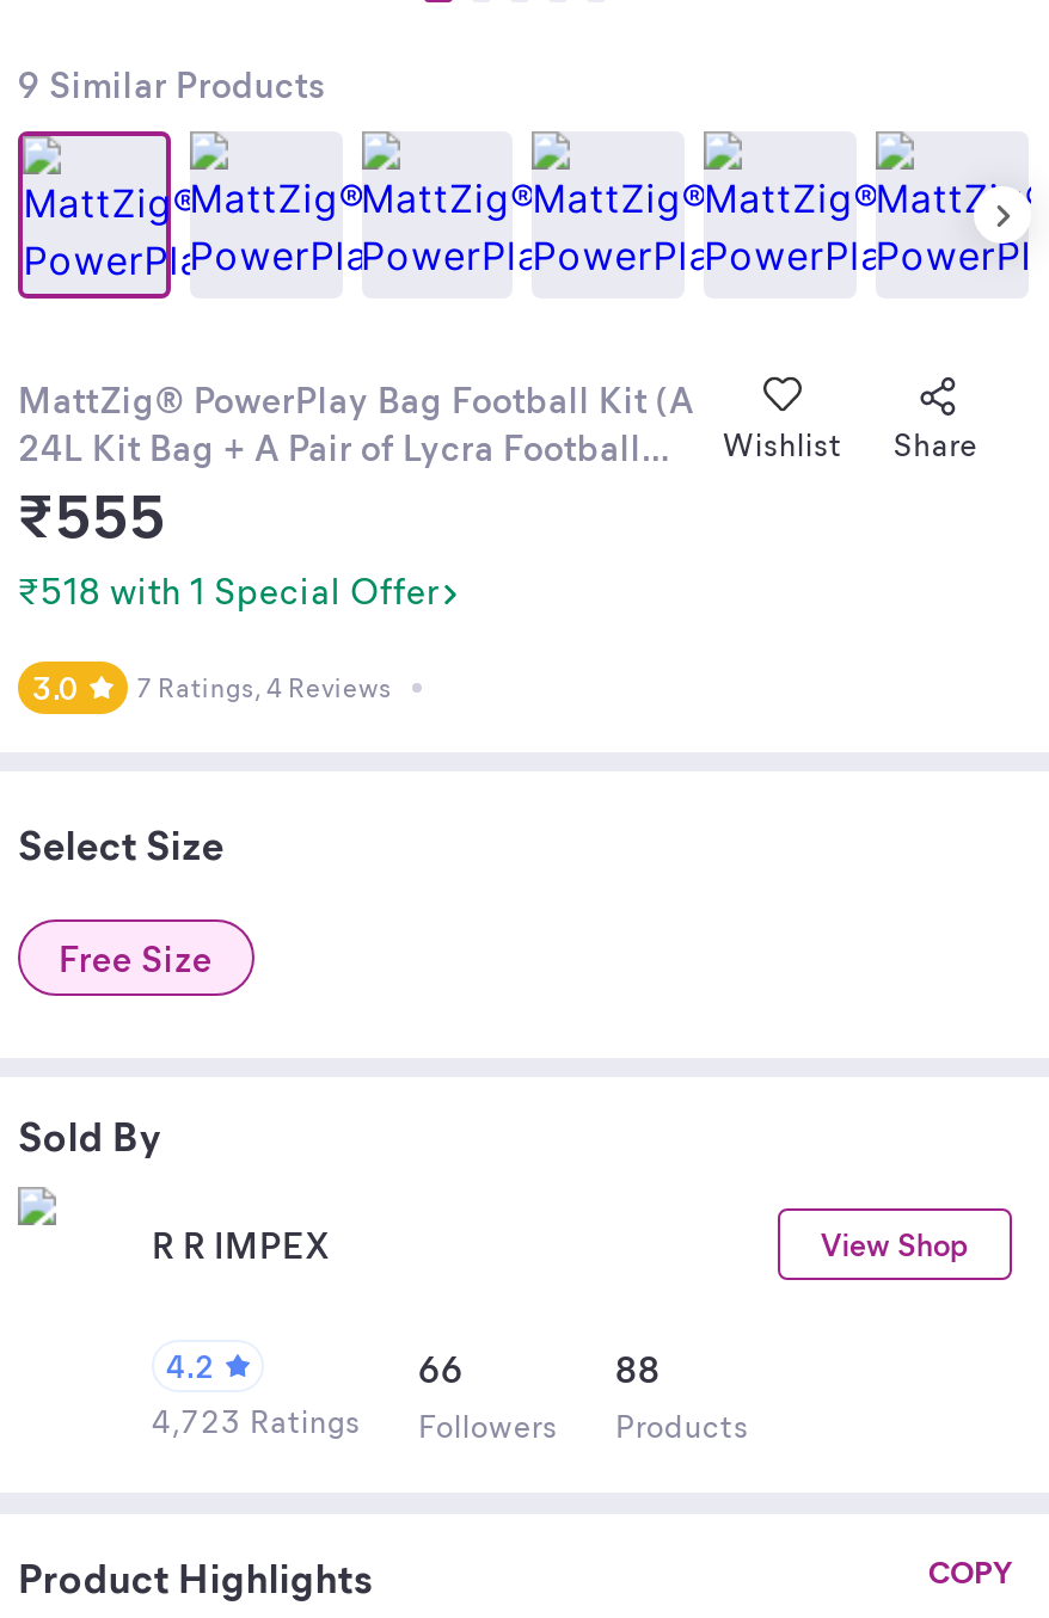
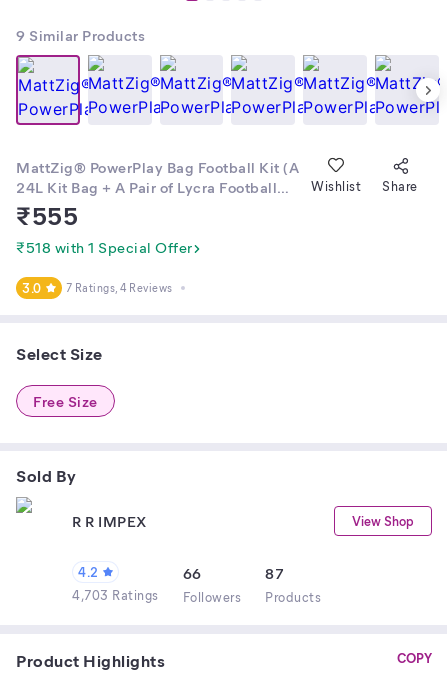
[615,1345,661,1392] 88 -> [265,563,284,583] 87
[152,1399,749,1445] 4,723 Ratings Followers Products -> [72,586,321,605] 4,703 Ratings Followers Products

